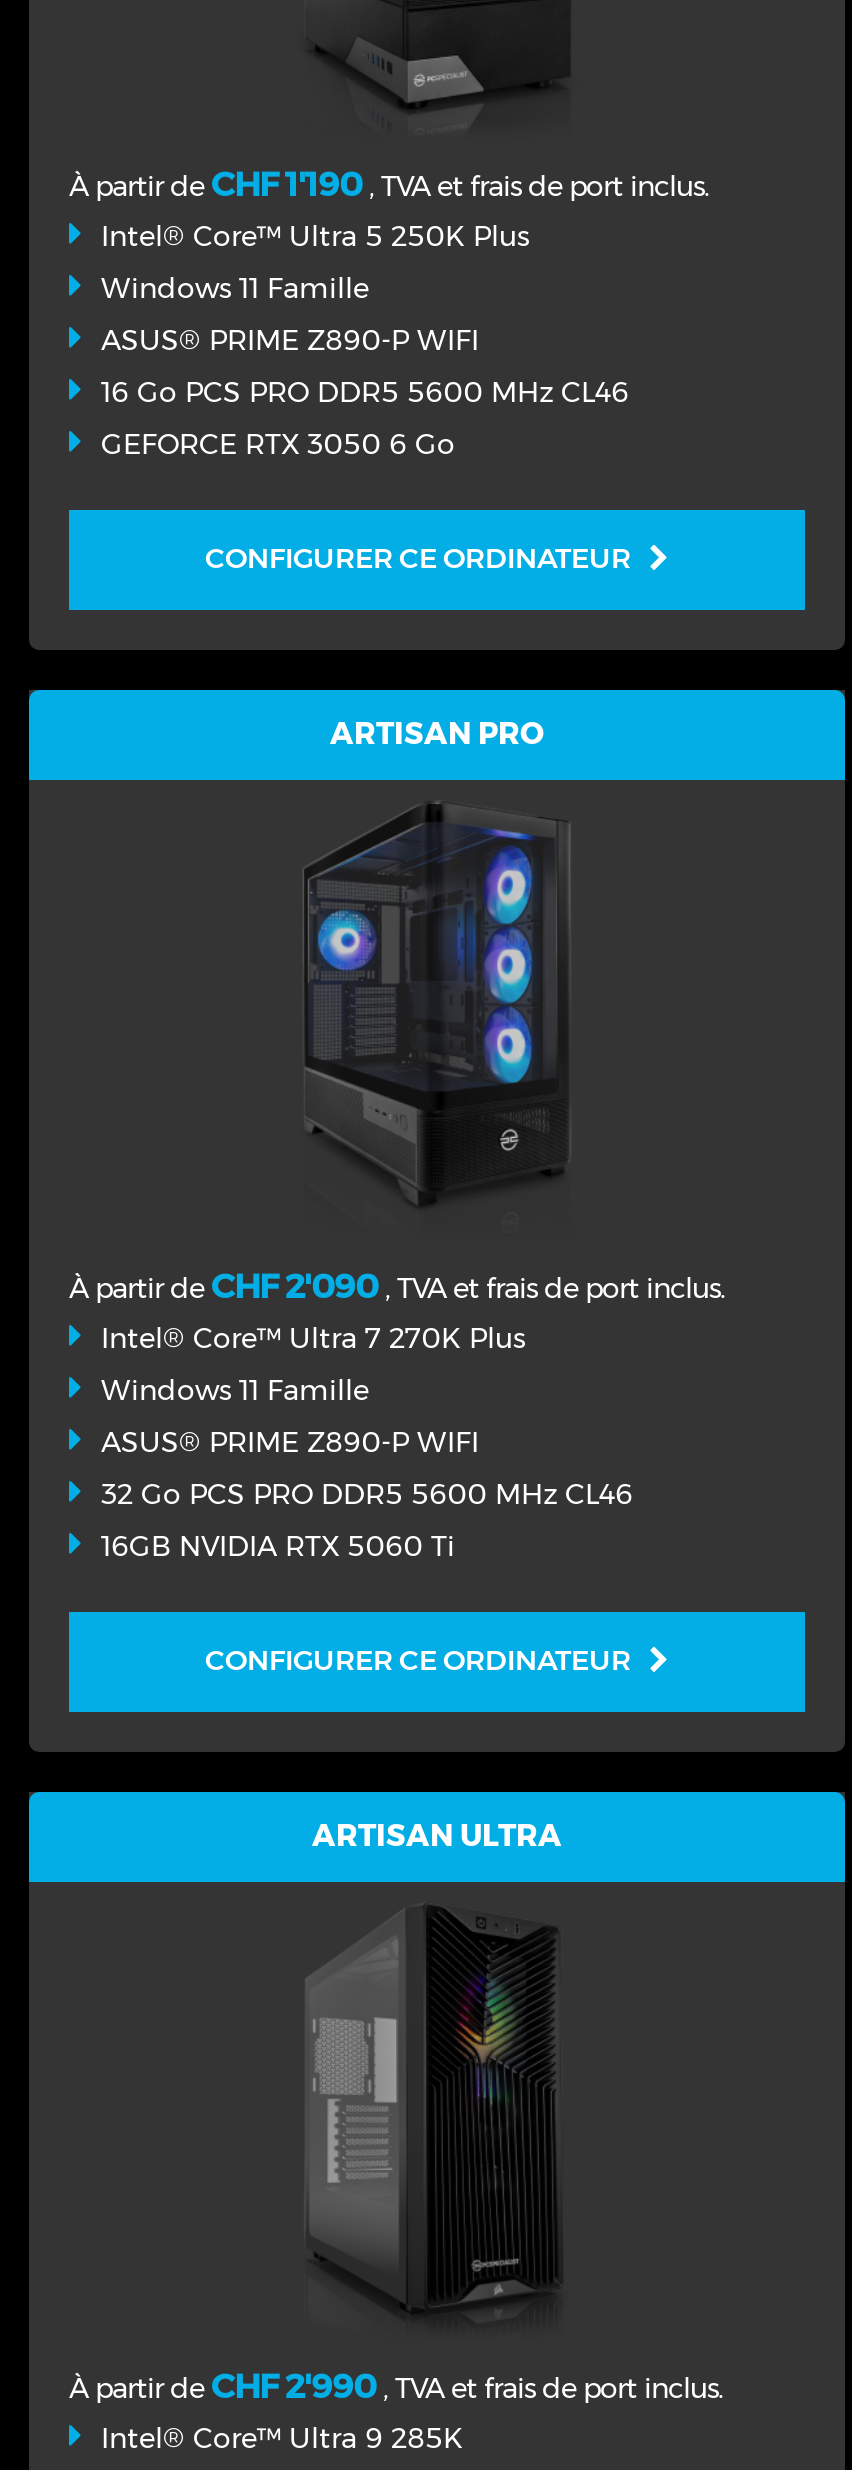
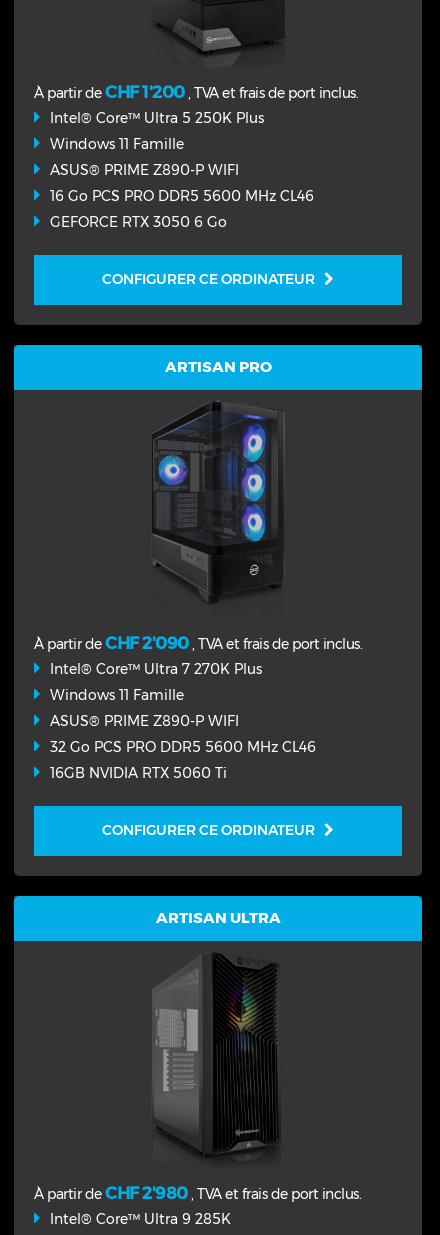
[69,164,709,204] À partir de CHF 1'190, TVA et frais de port inclus. -> [34,82,358,102] À partir de CHF 1'200, TVA et frais de port inclus.
[69,2367,723,2407] À partir de CHF 2'990, TVA et frais de port inclus. -> [34,1183,361,1203] À partir de CHF 2'980, TVA et frais de port inclus.

